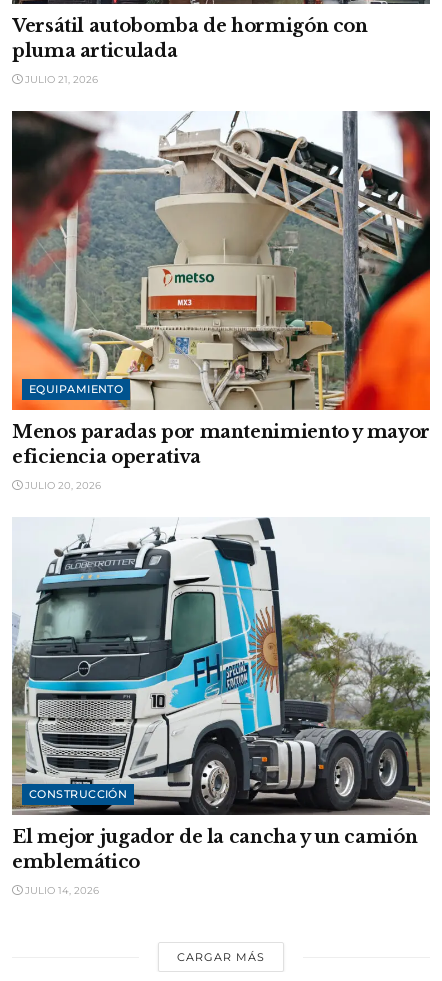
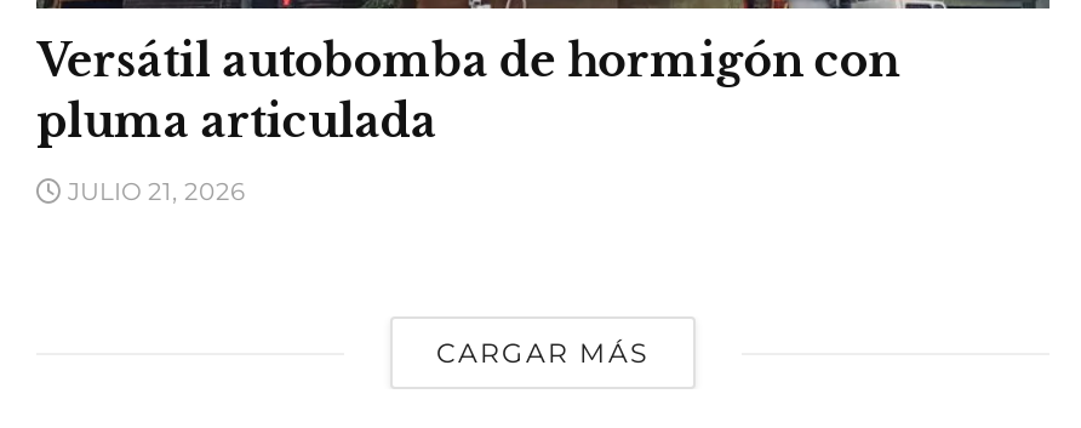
[11,110,431,491] [image] | EQUIPAMIENTO | Menos paradas por mantenimiento y mayor | eficiencia operativa | JULIO 20, 2026 -> none
[11,516,430,897] [image] | CONSTRUCCIÓN | El mejor jugador de la cancha y un camión | emblemático | JULIO 14, 2026 -> none

